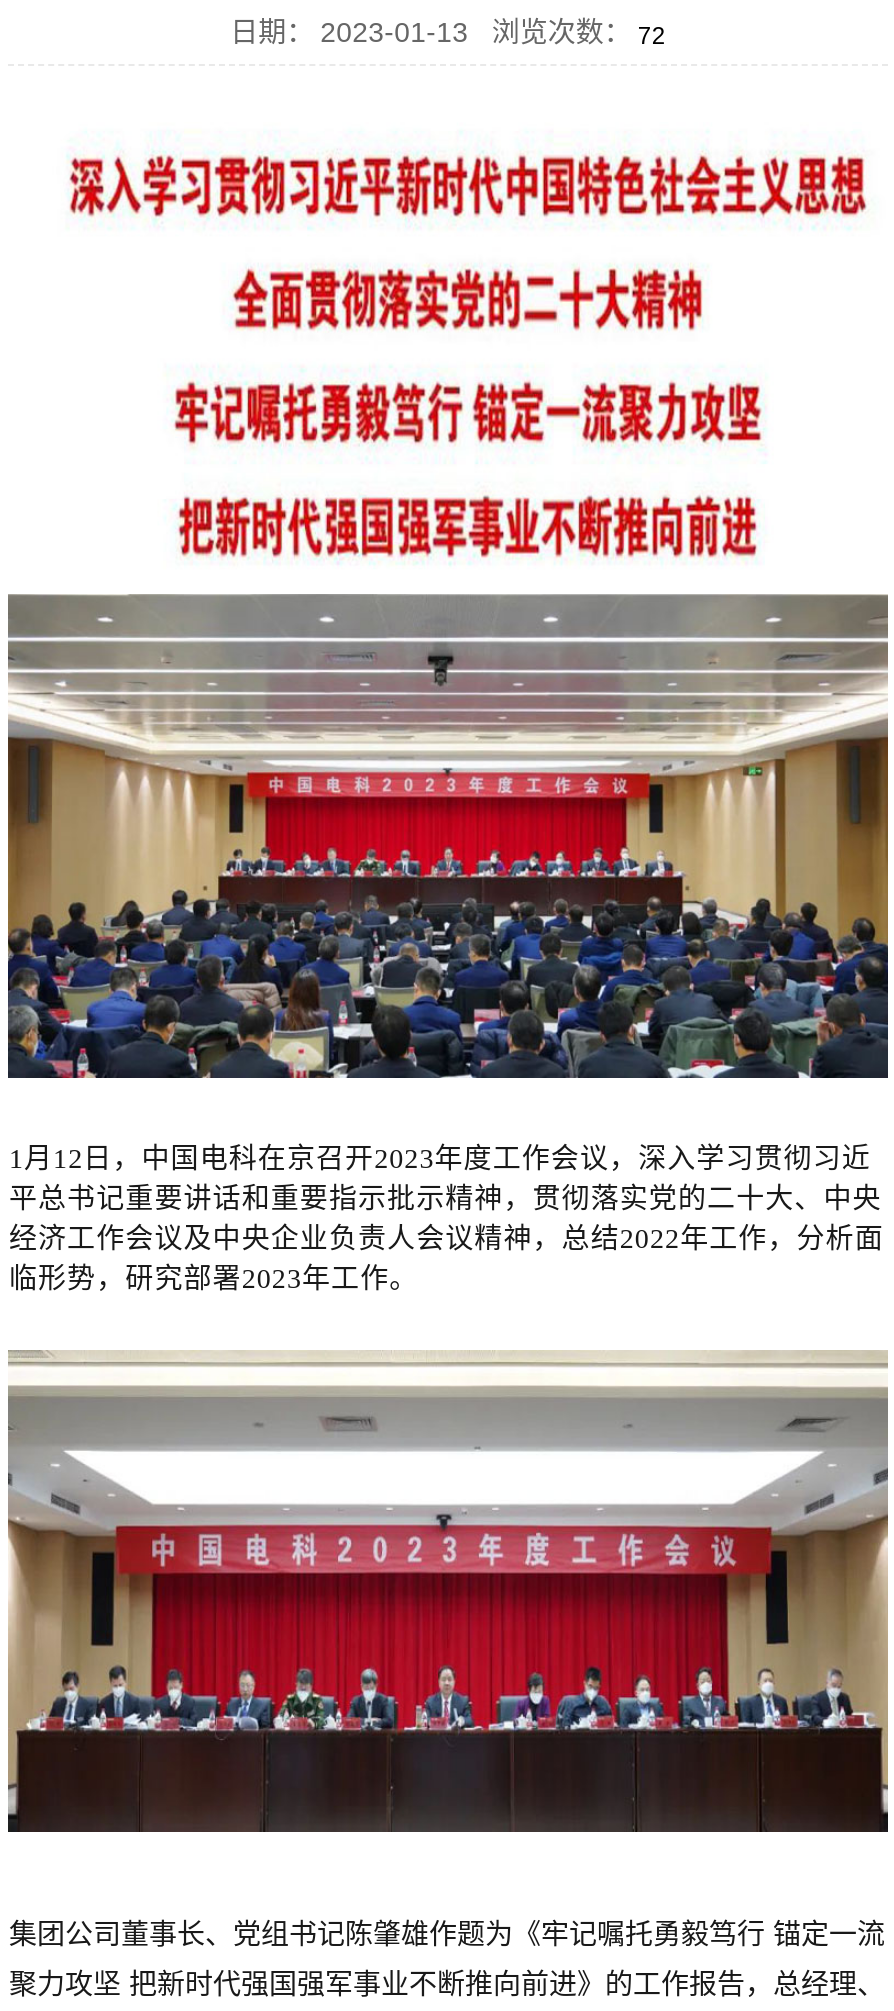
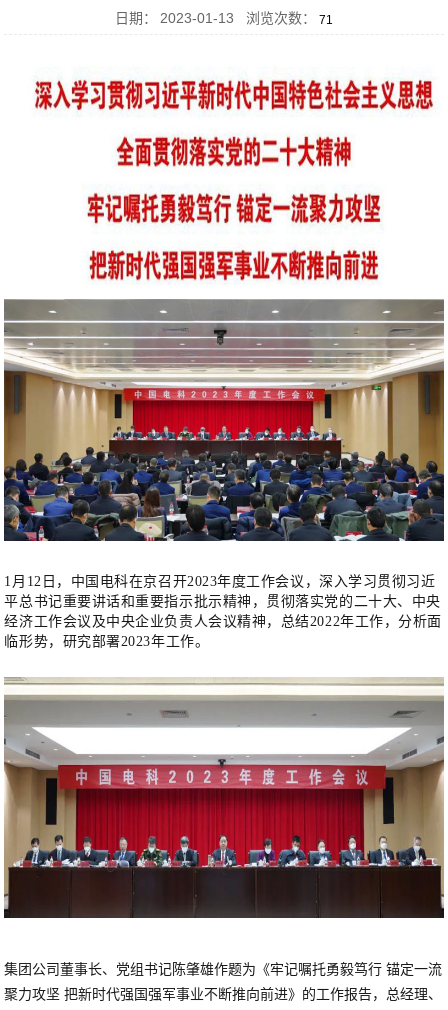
[230,15,666,49] 日期： 2023-01-13 浏览次数： 72 -> [115,10,333,27] 日期： 2023-01-13 浏览次数： 71

